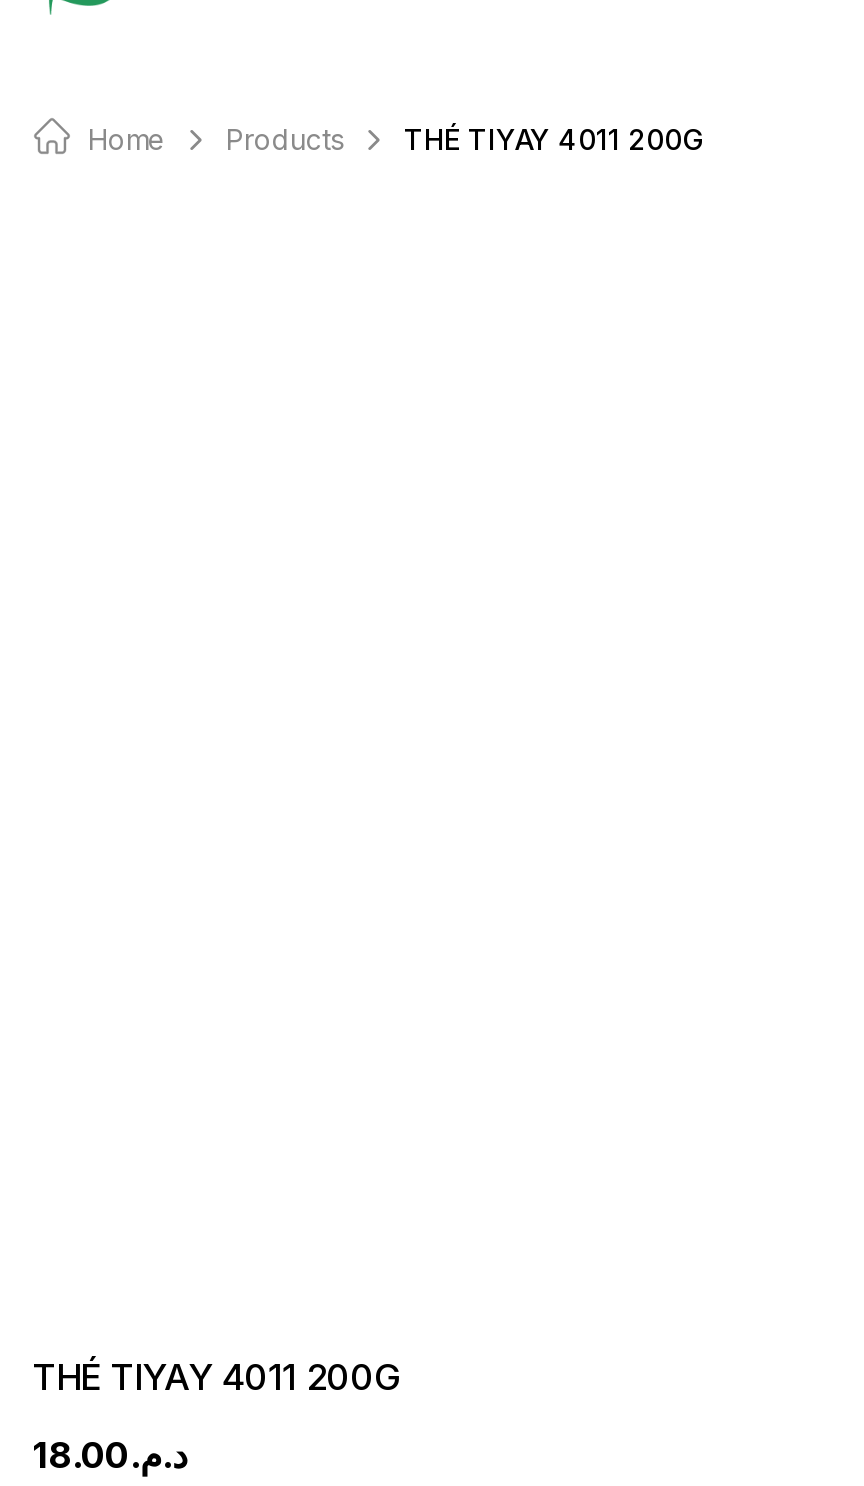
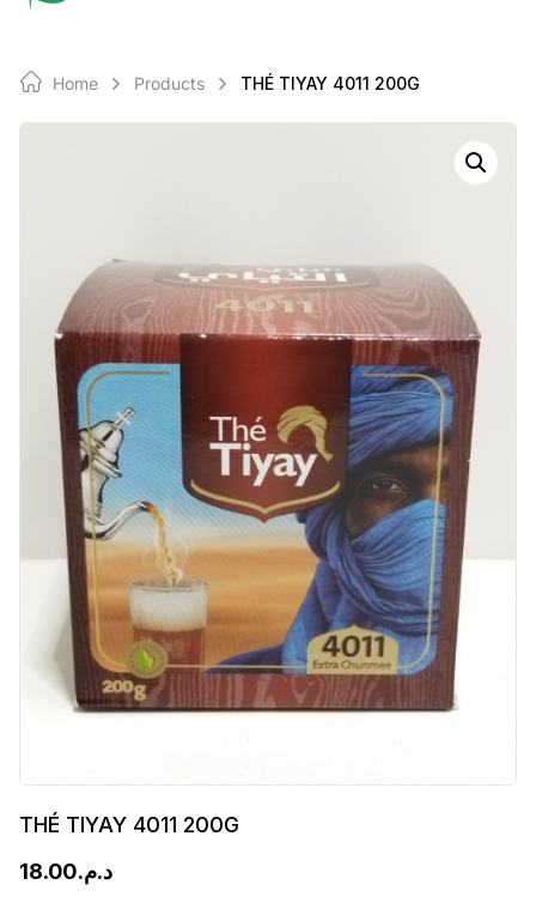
none -> [20,125,514,715] [image]

